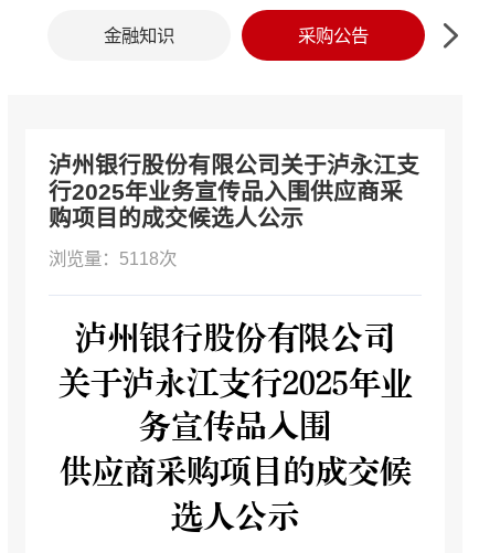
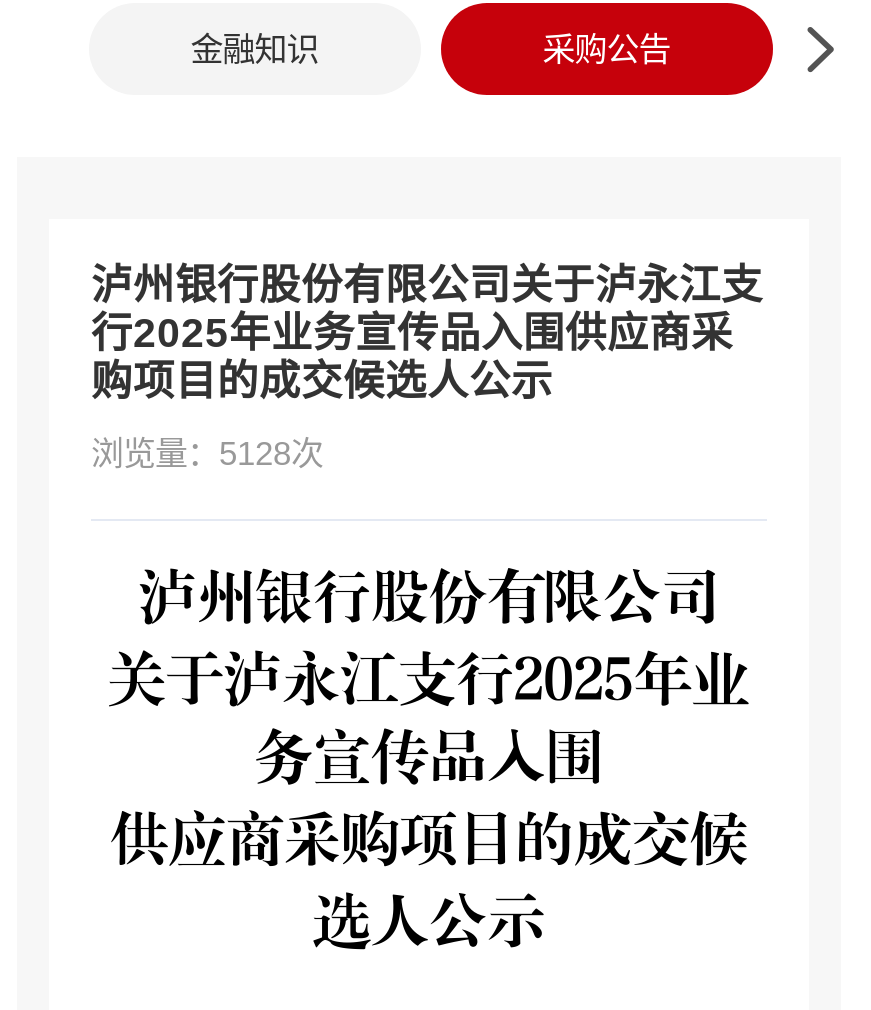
[49,248,177,268] 浏览量：5118次 -> [91,435,323,471] 浏览量：5128次

